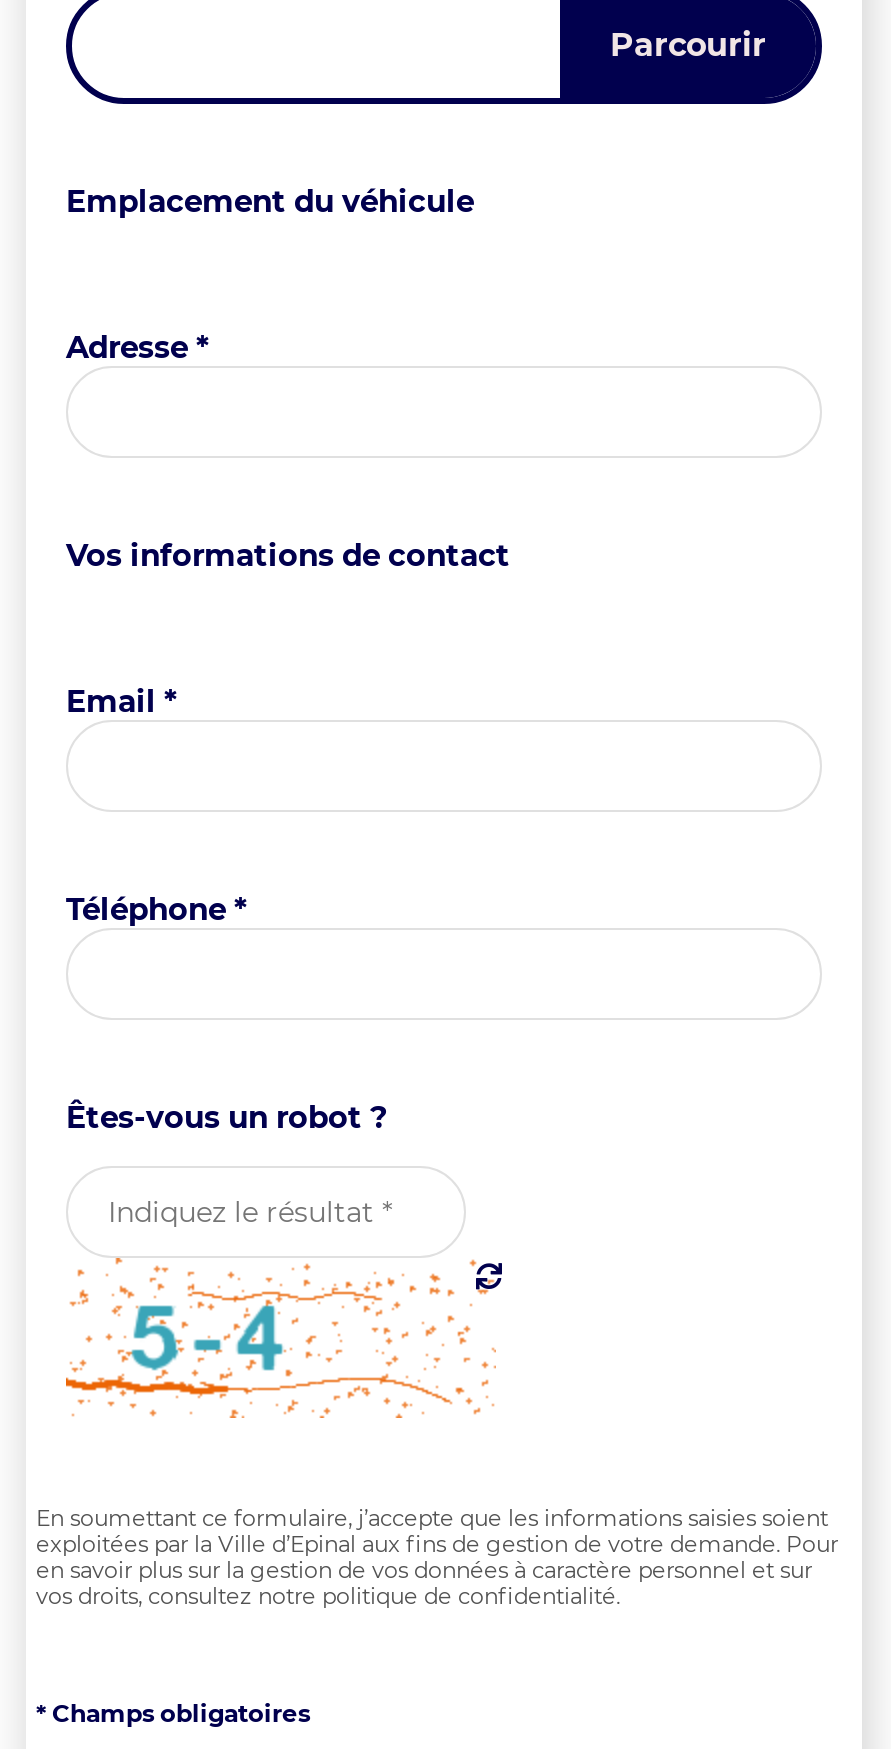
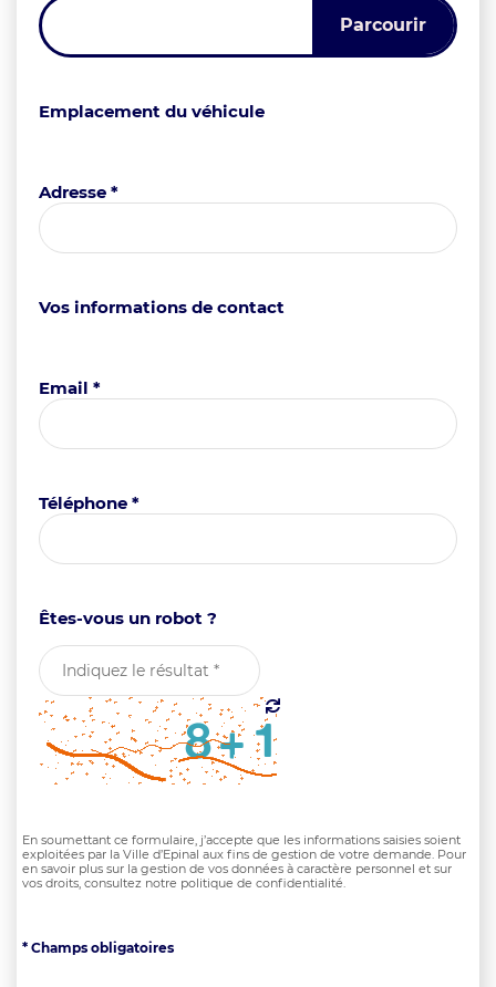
[64,1256,496,1420] [image] -> [38,696,278,786] [image]

